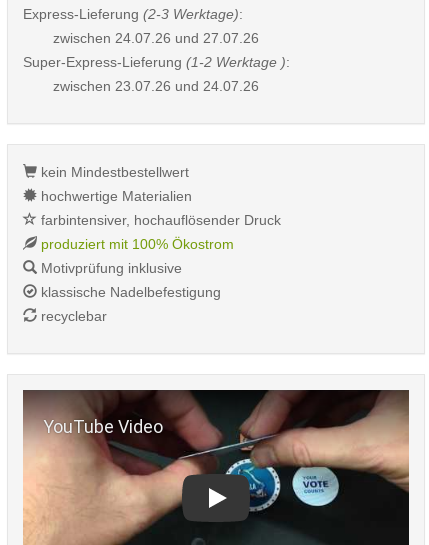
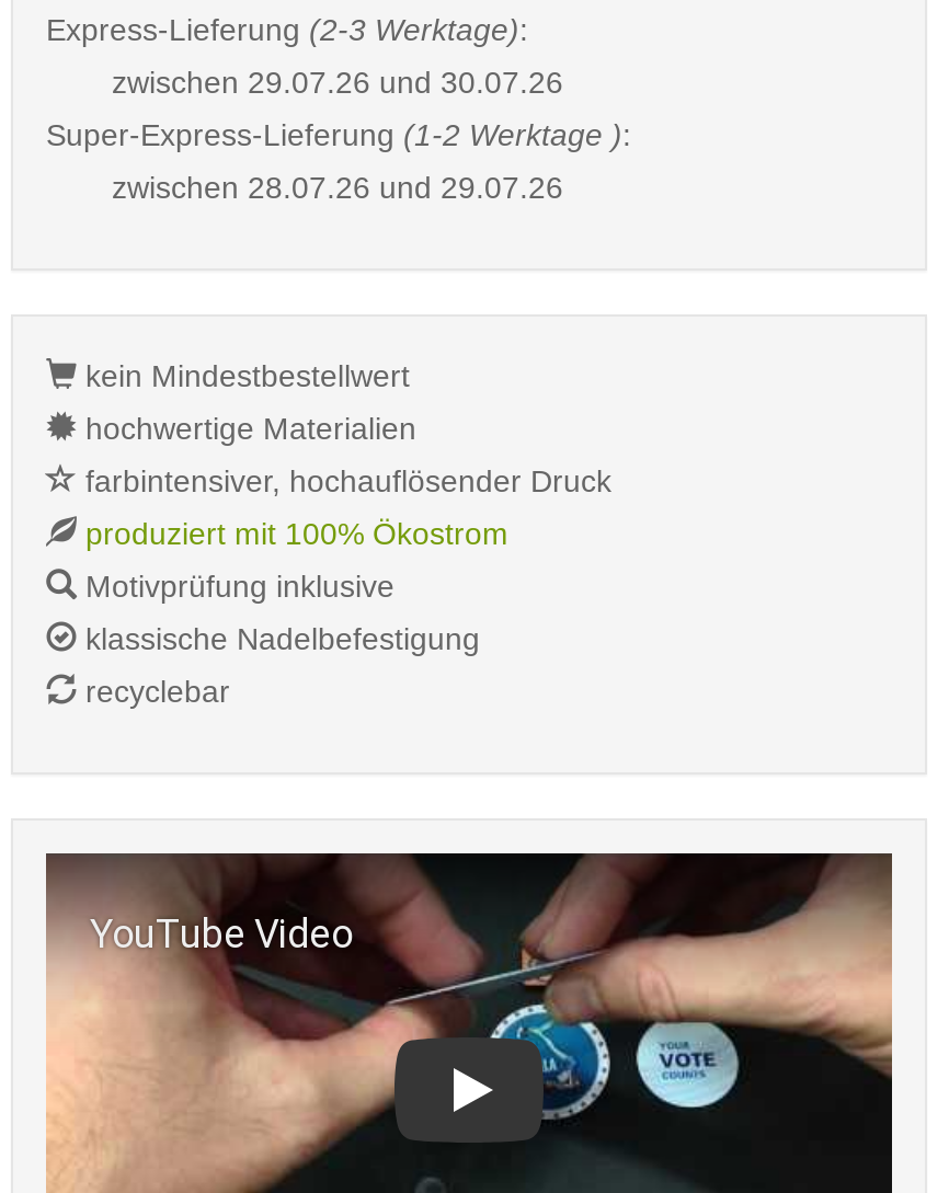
[53,30,259,46] zwischen 24.07.26 und 27.07.26 -> [112,65,563,100] zwischen 29.07.26 und 30.07.26
[53,78,259,94] zwischen 23.07.26 und 24.07.26 -> [112,170,563,205] zwischen 28.07.26 und 29.07.26

